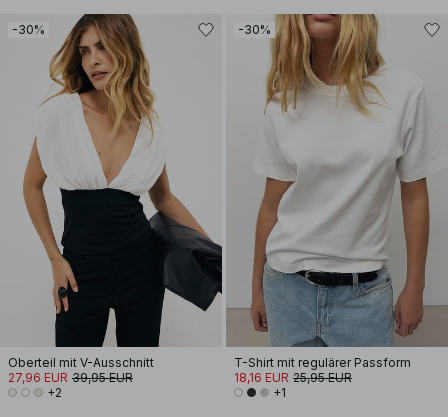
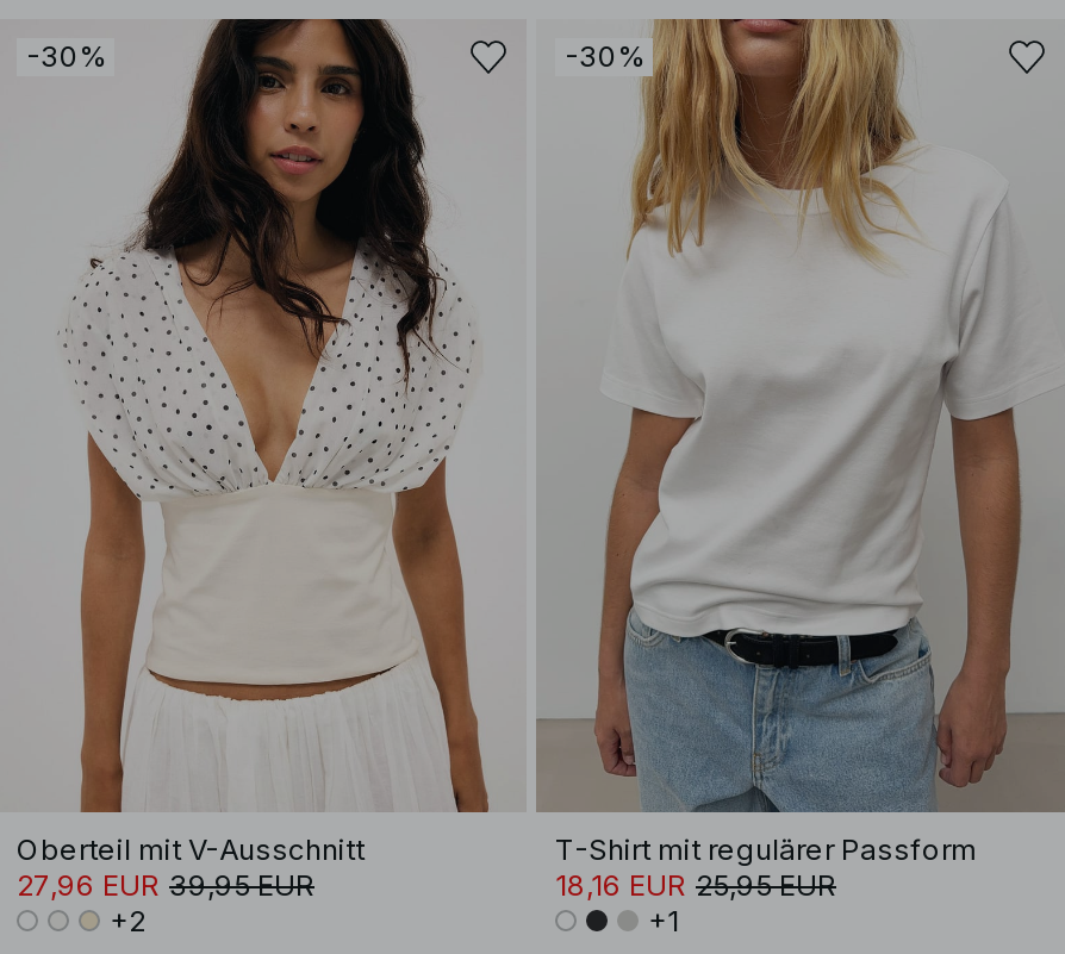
[22,13,223,348] [image] -> [52,17,527,815] [image]

